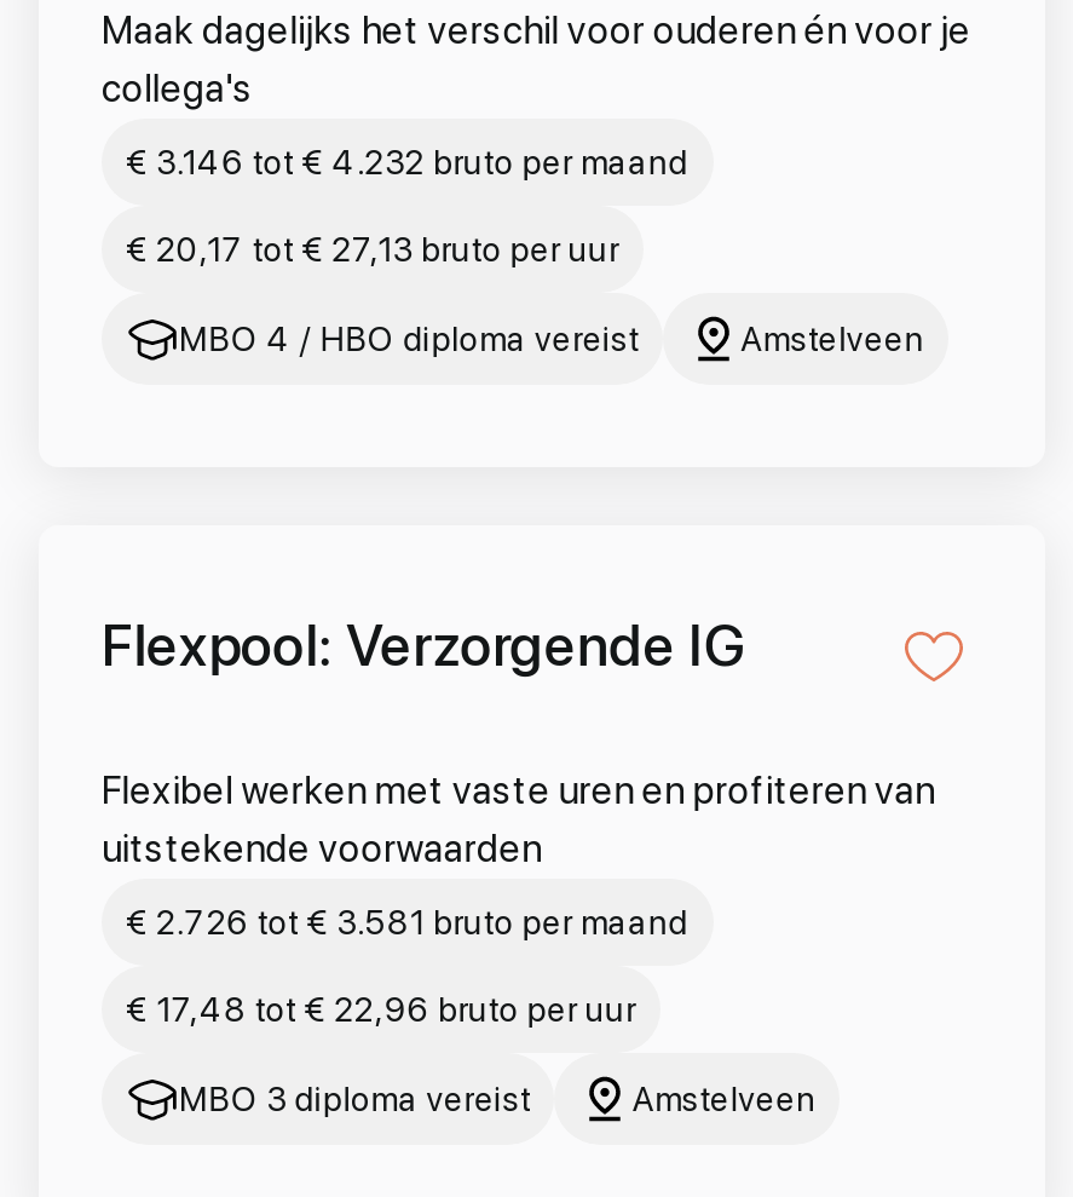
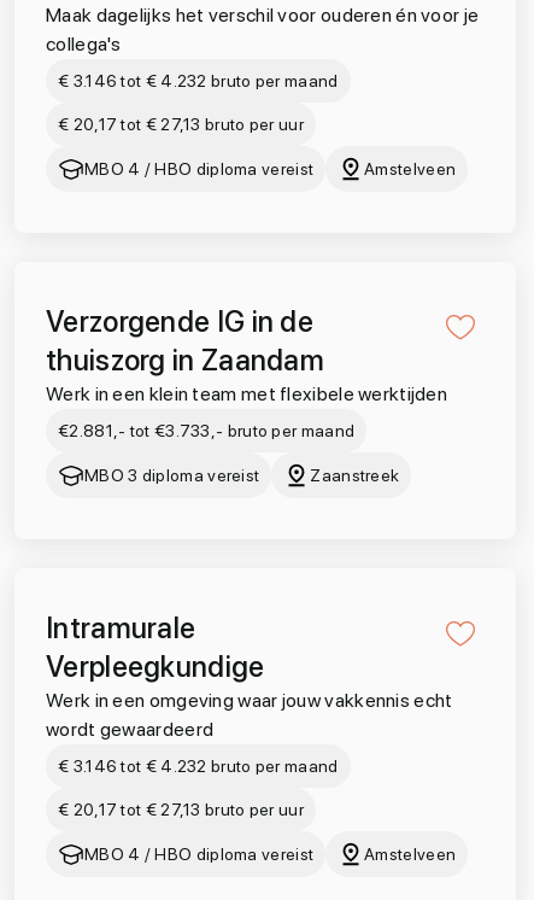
[102,610,935,1029] Flexpool: Verzorgende IG | Flexibel werken met vaste uren en profiteren van | uitstekende voorwaarden | € 2.726 tot € 3.581 bruto per maand | € 17,48 tot € 22,96 bruto per uur -> [46,304,447,440] Verzorgende IG in de | thuiszorg in Zaandam | Werk in een klein team met flexibele werktijden | €2.881,- tot €3.733,- bruto per maand
moved [179,1080,531,1118] -> [84,466,260,485]: MBO 3 diploma vereist
none -> [46,610,453,864] Intramurale | Verpleegkundige | Werk in een omgeving waar jouw vakkennis echt | wordt gewaardeerd | € 3.146 tot € 4.232 bruto per maand | € 20,17 tot € 27,13 bruto per uur | MBO 4 / HBO diploma vereist
none -> [310,466,399,485] Zaanstreek

